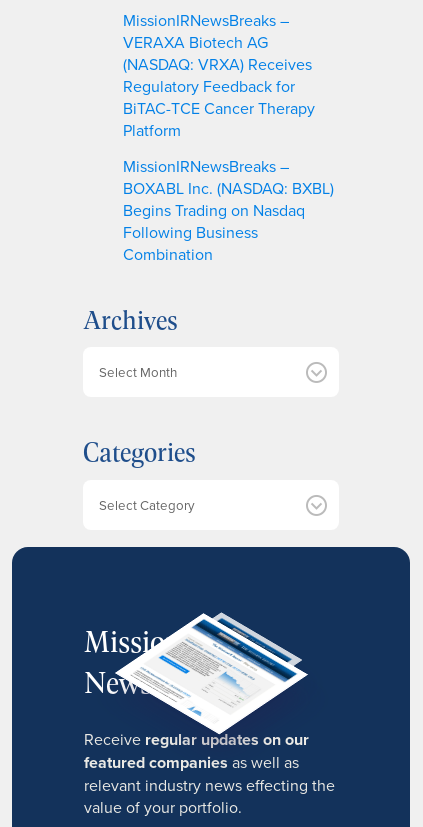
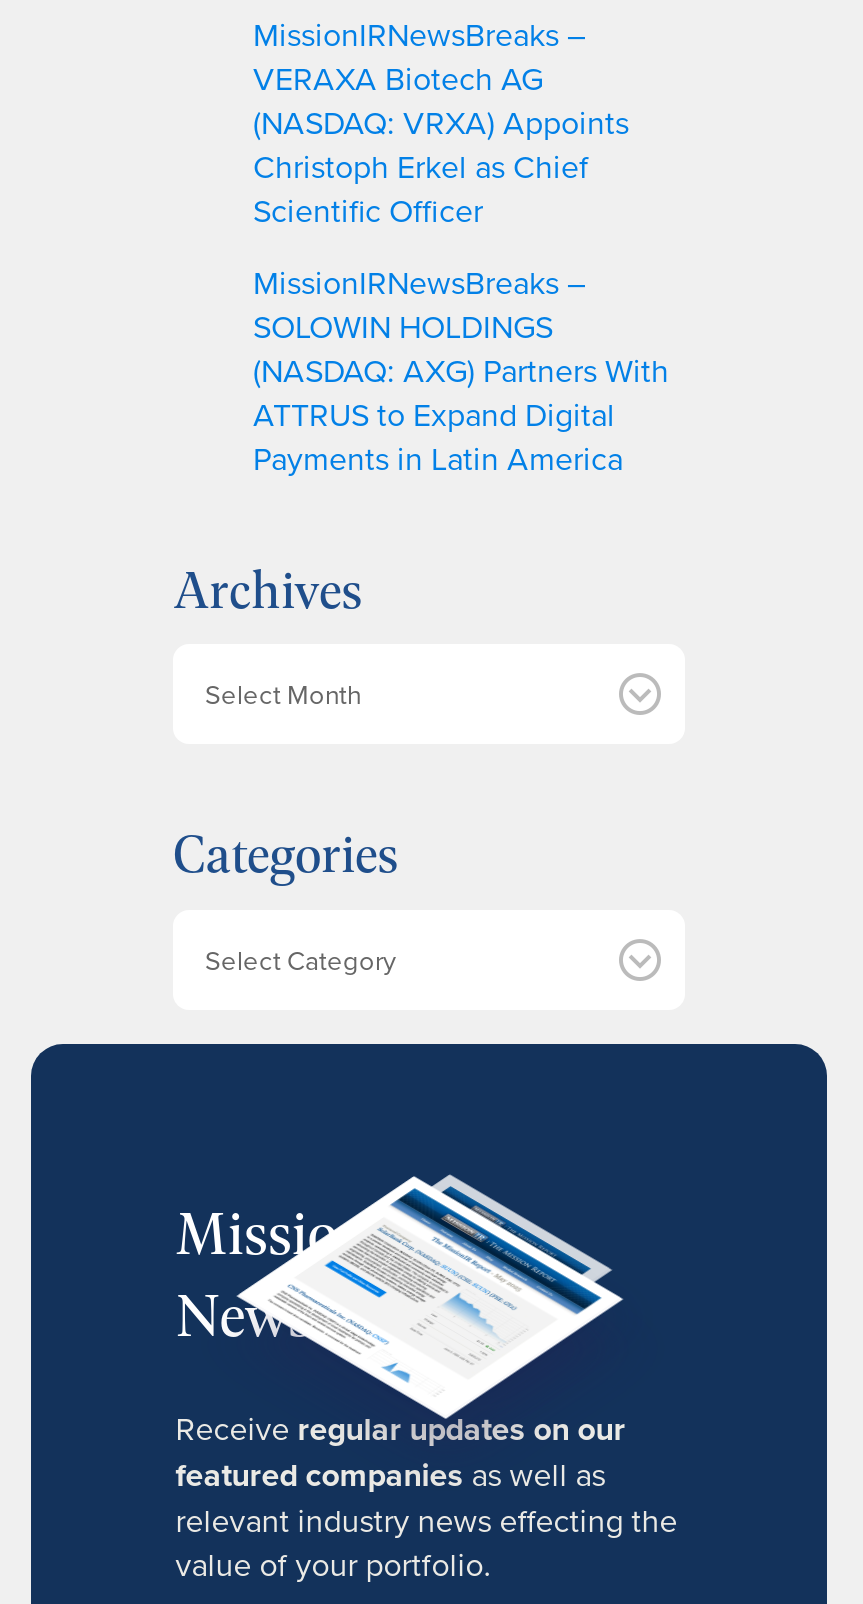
[123,53,315,141] (NASDAQ: VRXA) Receives | Regulatory Feedback for | BiTAC-TCE Cancer Therapy | Platform -> [253,99,629,231] (NASDAQ: VRXA) Appoints | Christoph Erkel as Chief | Scientific Officer
[123,177,334,265] BOXABL Inc. (NASDAQ: BXBL) | Begins Trading on Nasdaq | Following Business | Combination -> [253,303,669,479] SOLOWIN HOLDINGS | (NASDAQ: AXG) Partners With | ATTRUS to Expand Digital | Payments in Latin America

